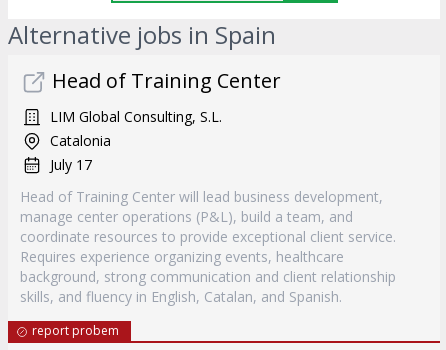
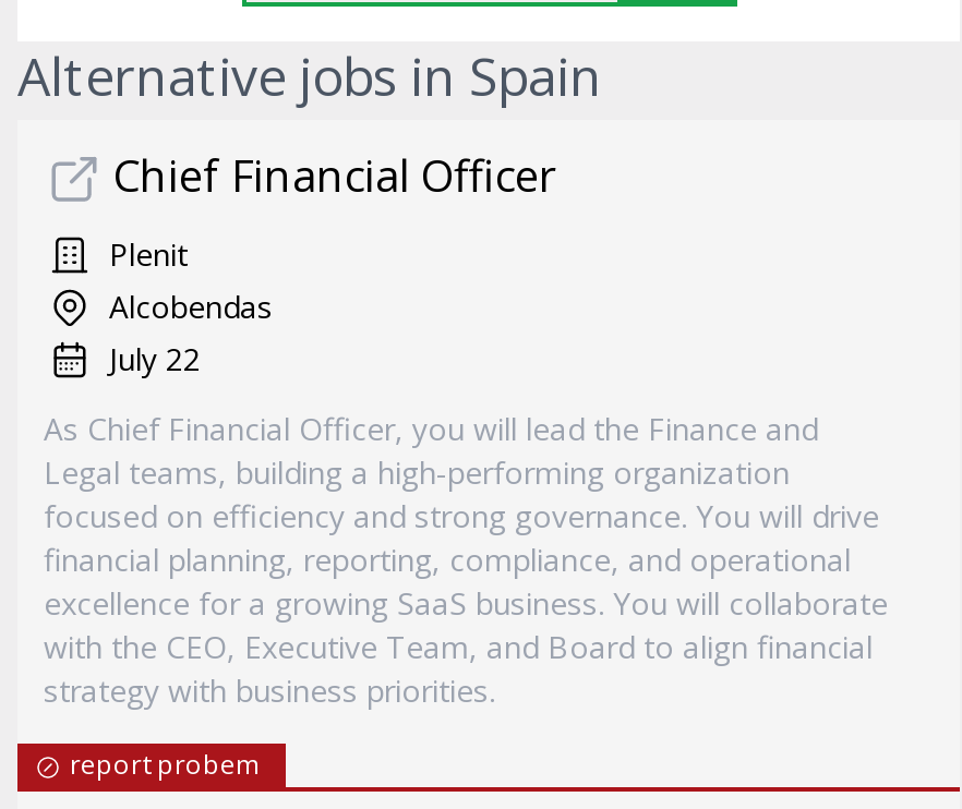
[52,67,281,94] Head of Training Center -> [113,146,558,205] Chief Financial Officer
[50,107,222,174] LIM Global Consulting, S.L. | Catalonia | July 17 -> [109,233,273,379] Plenit | Alcobendas | July 22
[20,187,396,306] Head of Training Center will lead business development, | manage center operations (P&L), build a team, and | coordinate resources to provide exceptional client service. | Requires experience organizing events, healthcare | background, strong communication and client relationship | skills, and fluency in English, Catalan, and Spanish. -> [44,408,888,711] As Chief Financial Officer, you will lead the Finance and | Legal teams, building a high-performing organization | focused on efficiency and strong governance. You will drive | financial planning, reporting, compliance, and operational | excellence for a growing SaaS business. You will collaborate | with the CEO, Executive Team, and Board to align financial | strategy with business priorities.

